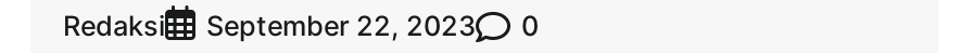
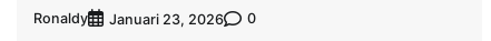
[63,10,476,43] Redaksi | September 22, 2023 -> [33,10,224,27] Ronaldy | Januari 23, 2026

